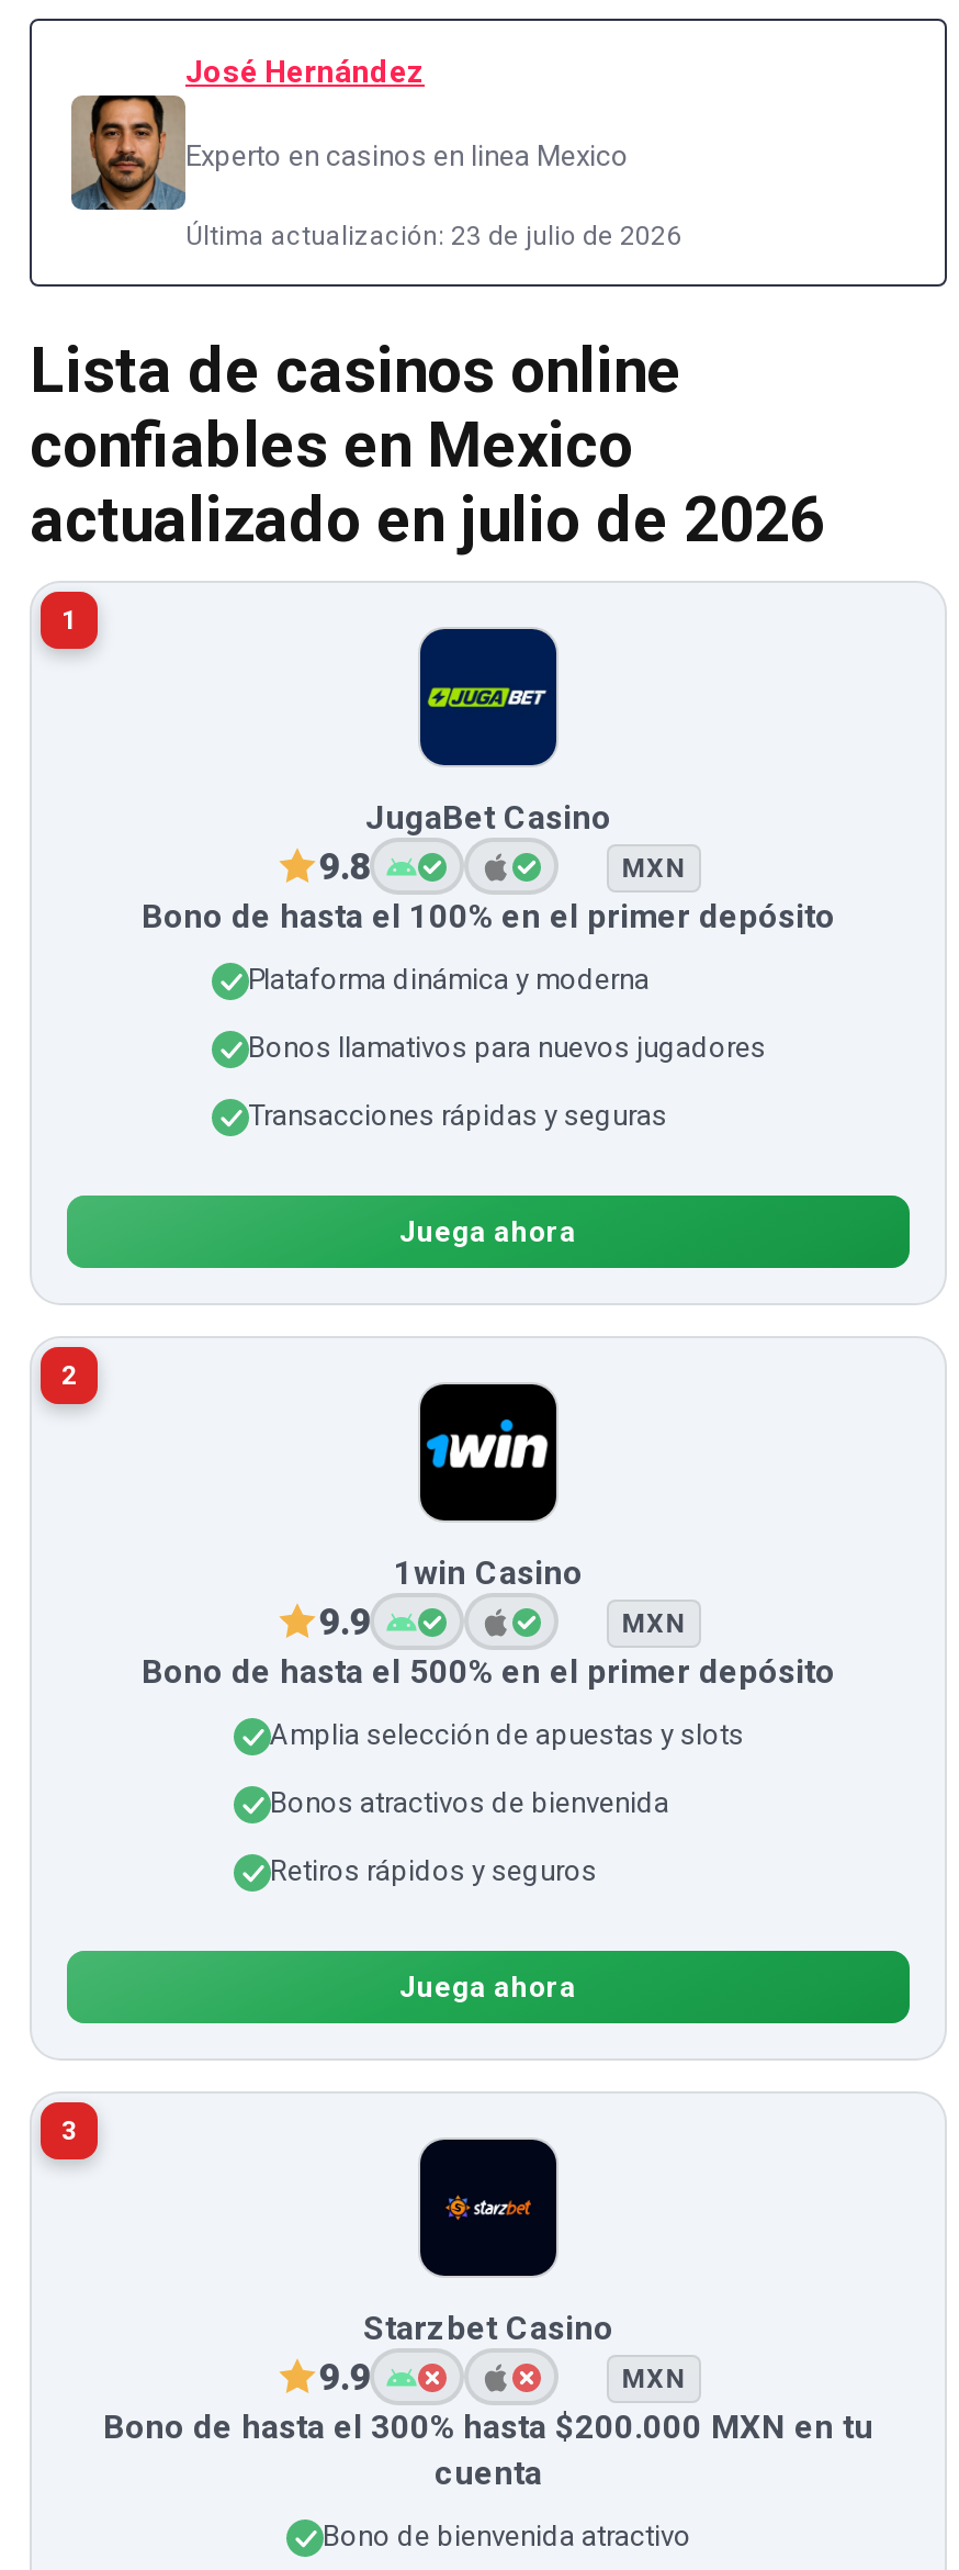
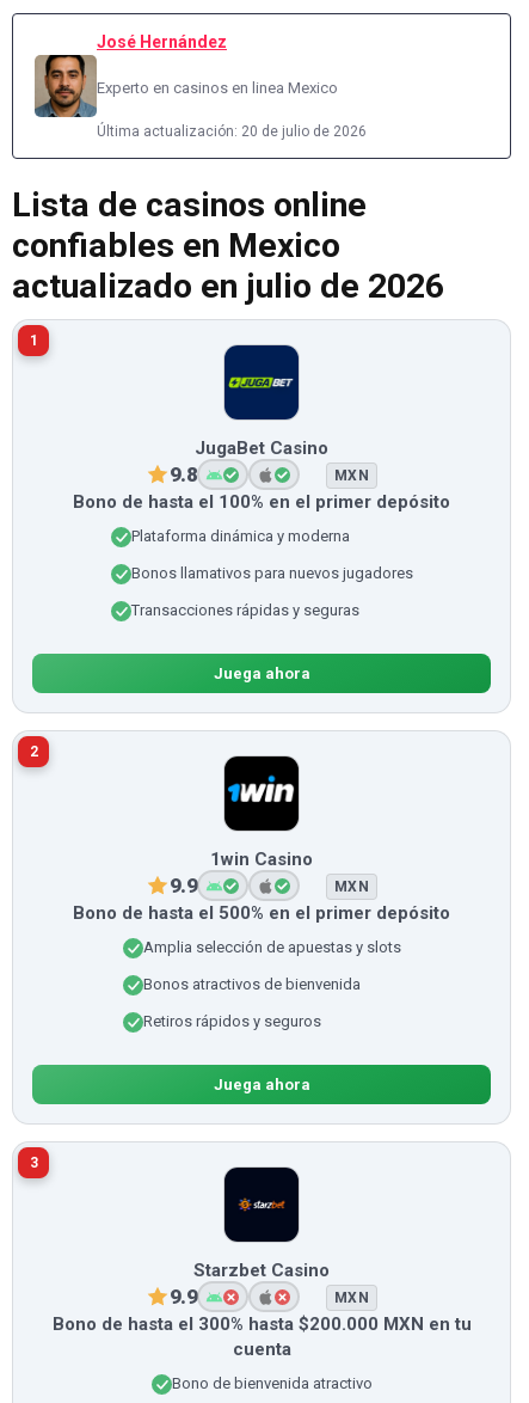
[185,221,681,252] Última actualización: 23 de julio de 2026 -> [97,123,367,140] Última actualización: 20 de julio de 2026

